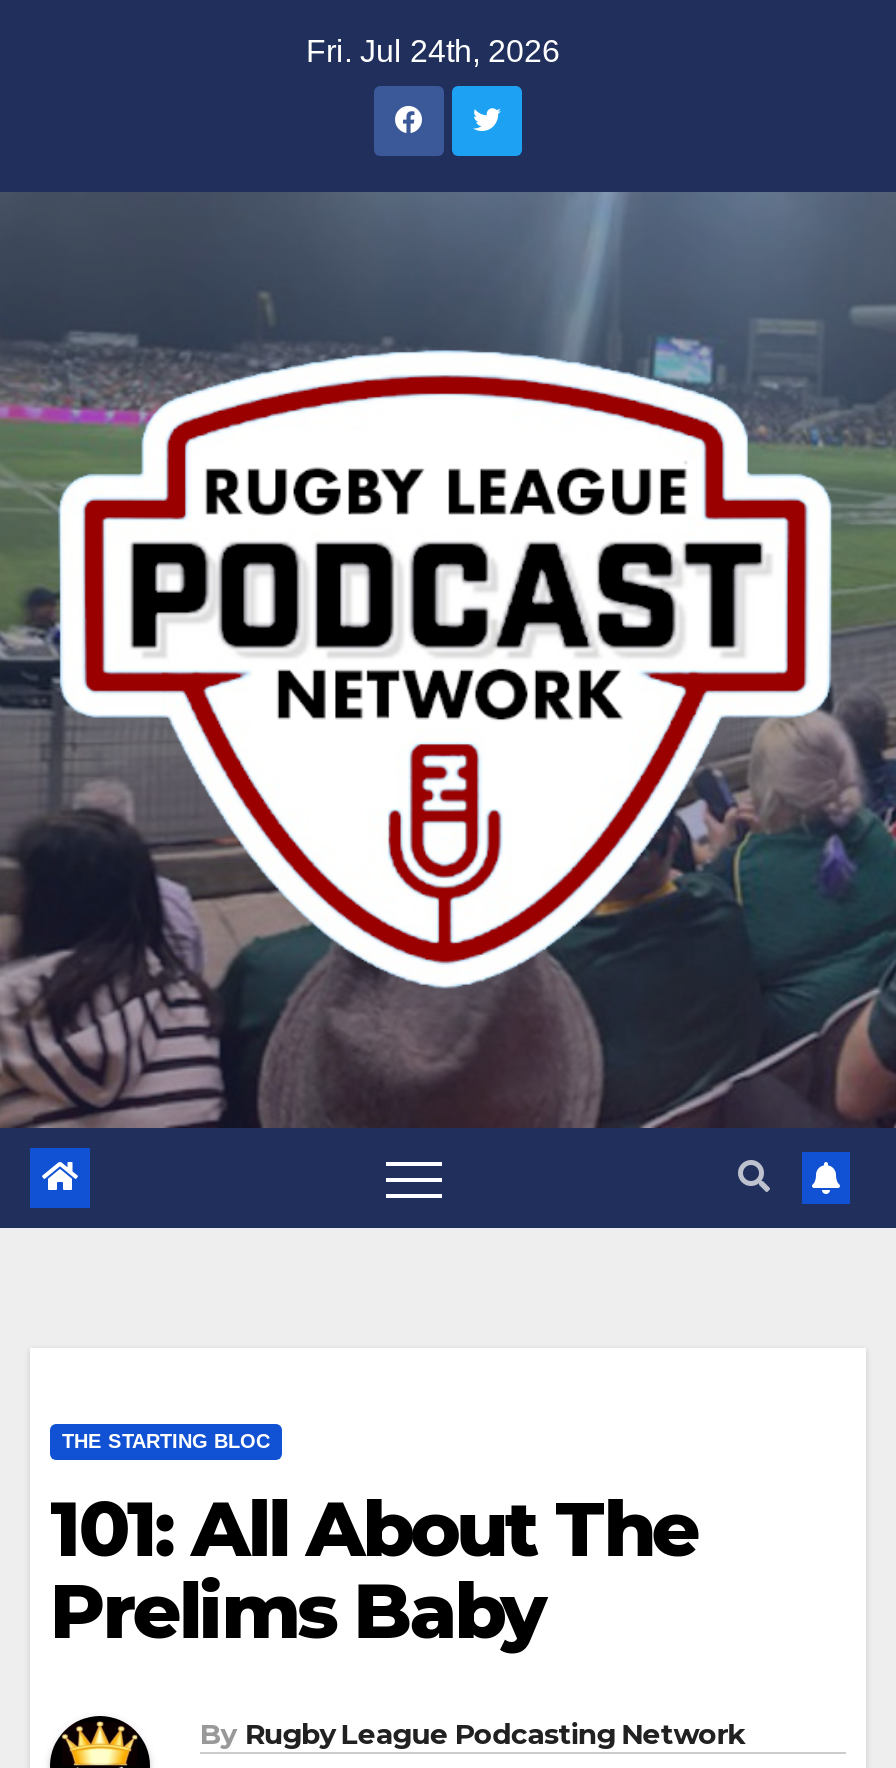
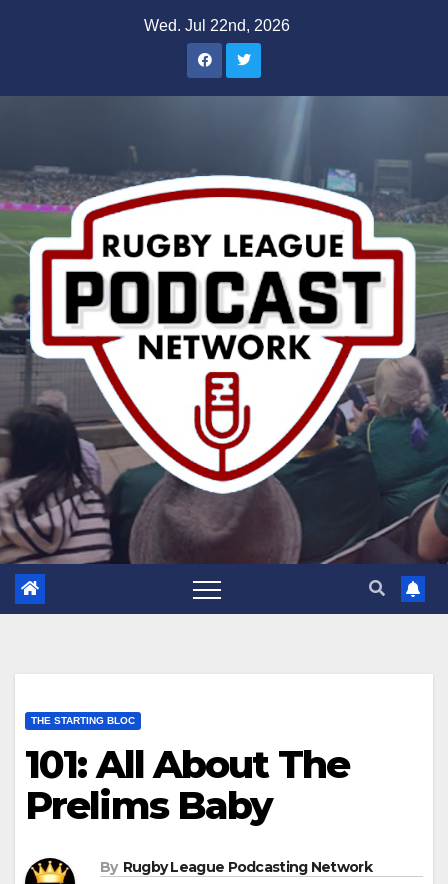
[306,34,560,68] Fri. Jul 24th, 2026 -> [143,17,289,34] Wed. Jul 22nd, 2026

